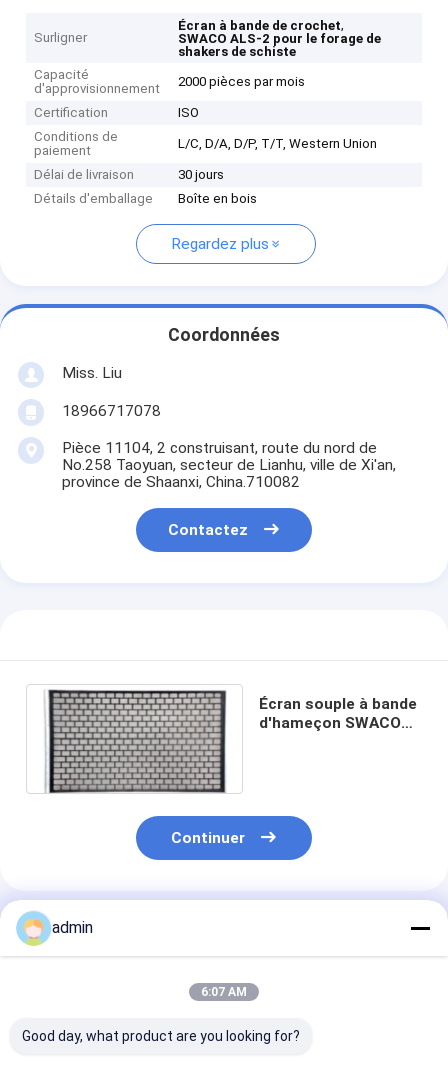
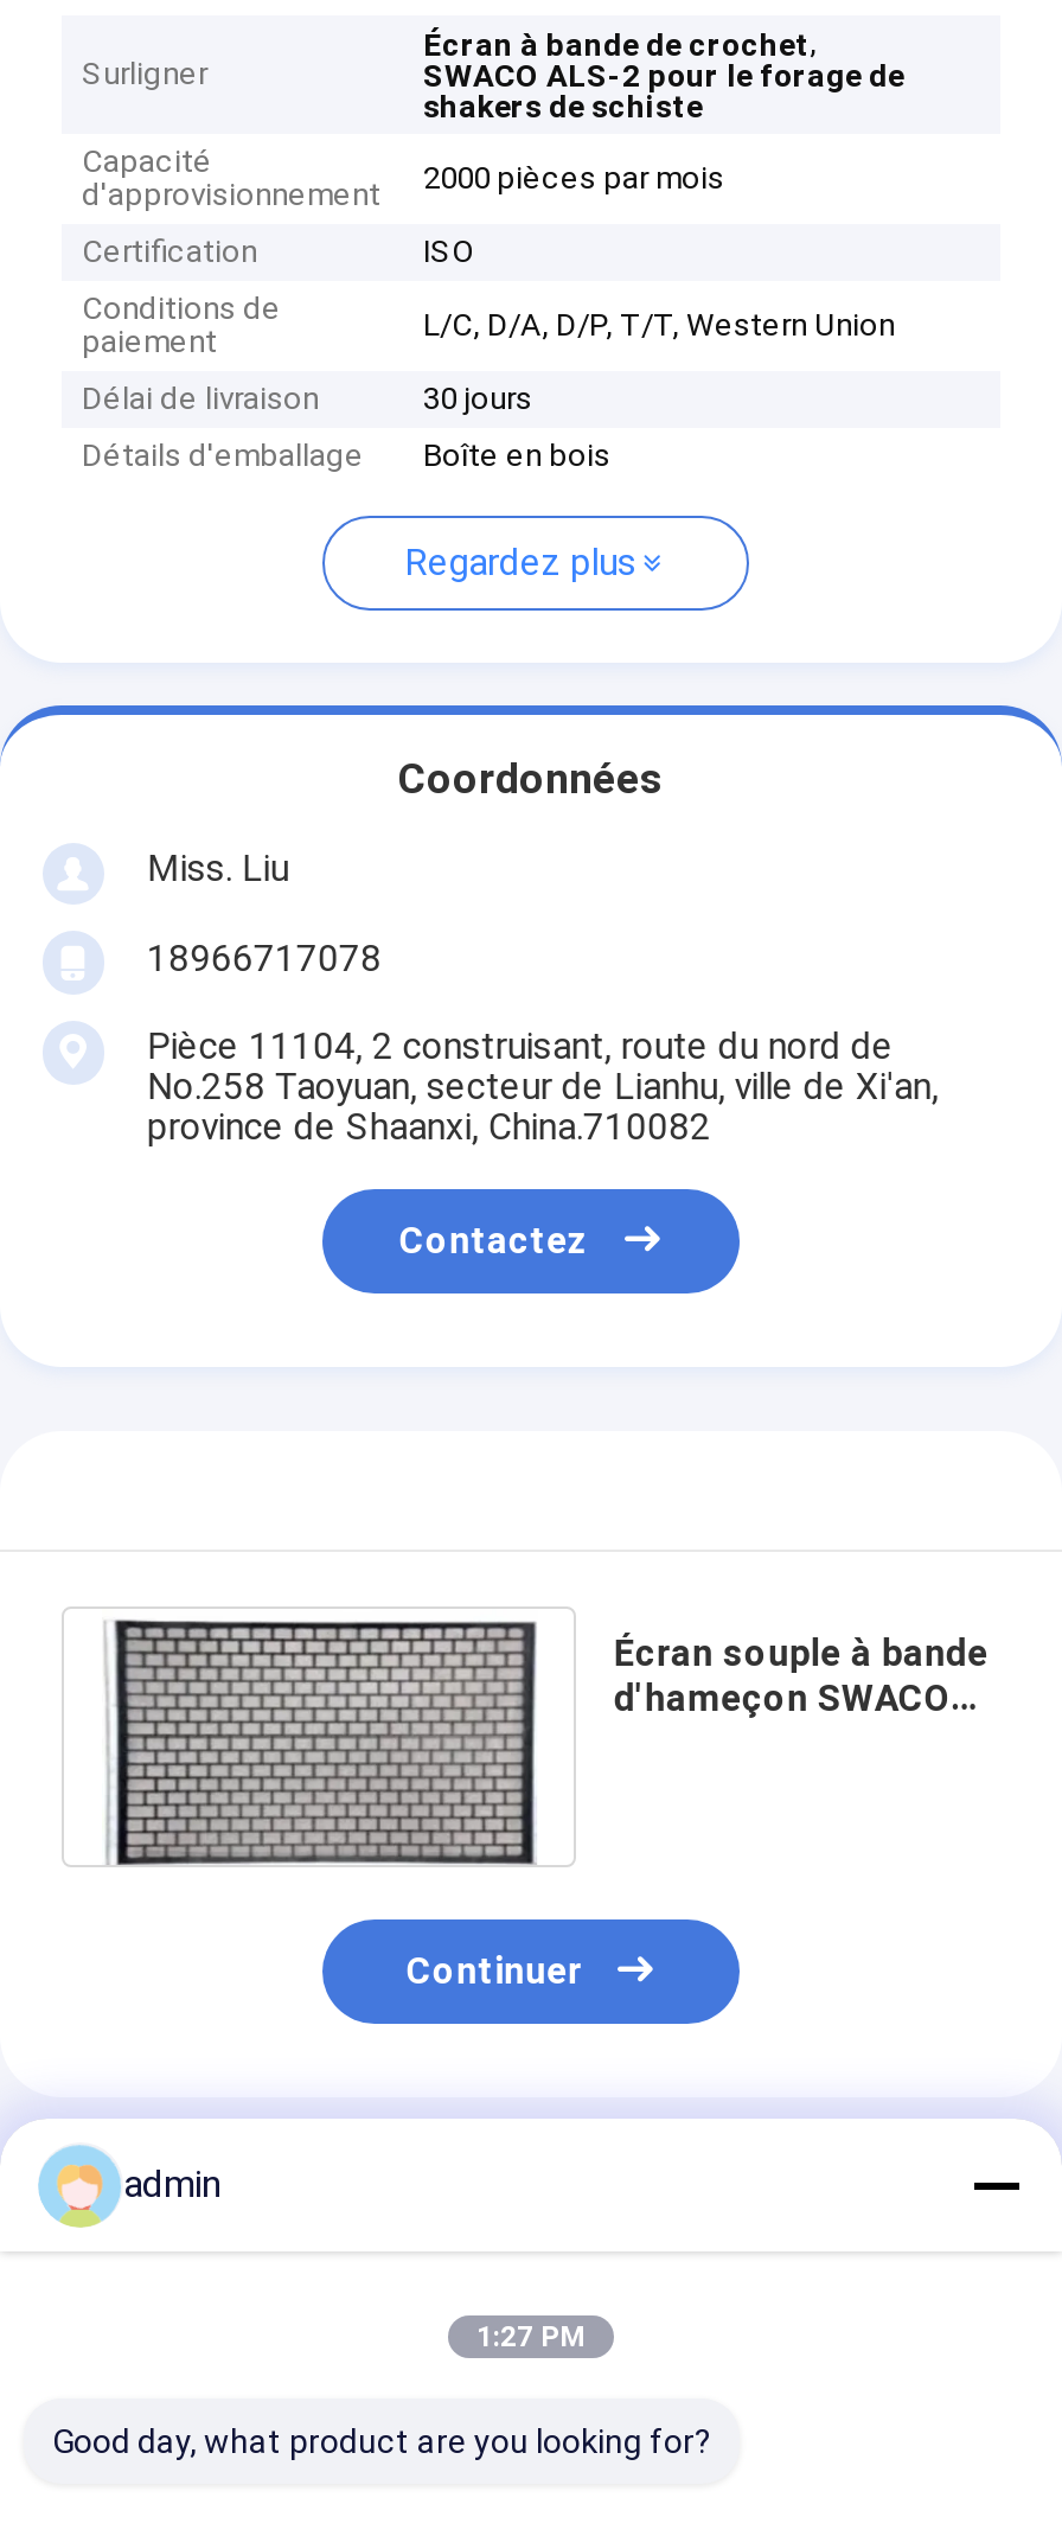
[201,985,247,999] 6:07 AM -> [476,2320,586,2353] 1:27 PM

